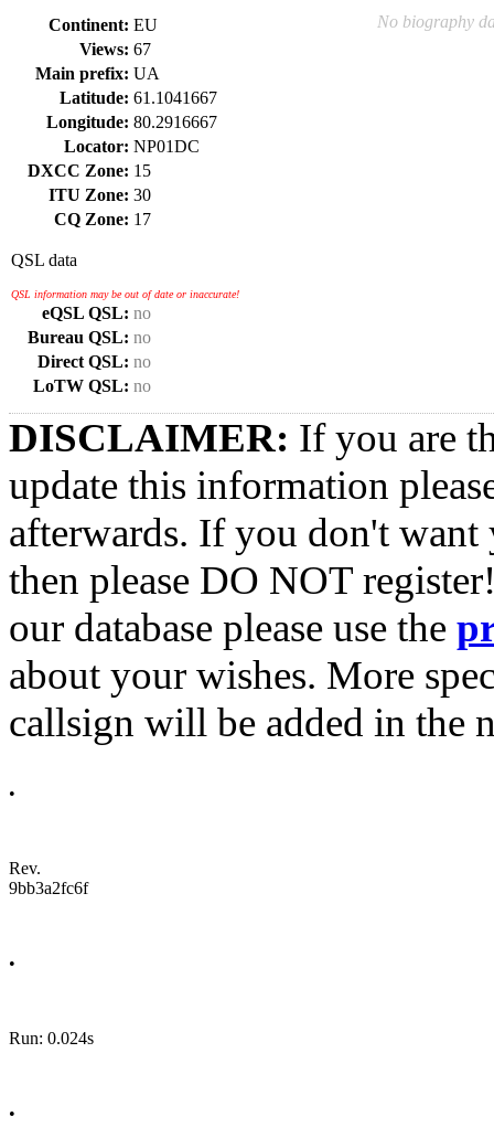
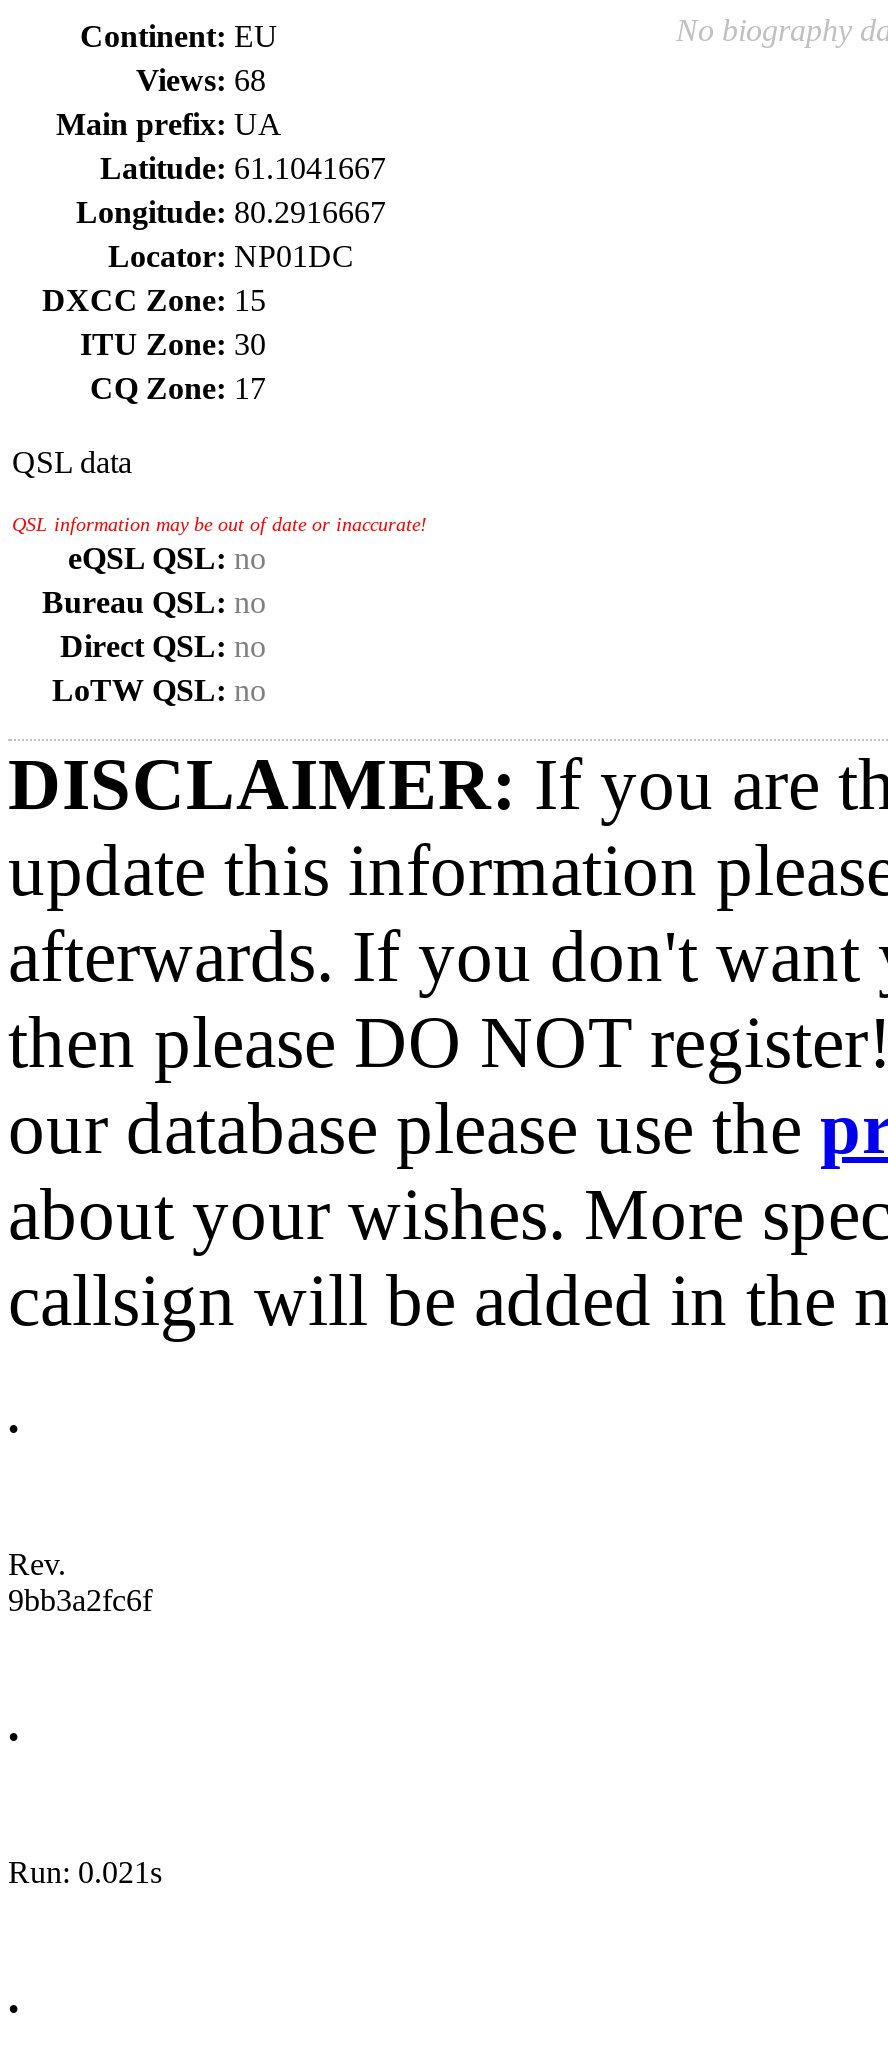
[79,40,151,59] Views: 67 -> [136,63,266,97] Views: 68
[9,1029,94,1047] Run: 0.024s -> [8,1855,162,1889] Run: 0.021s

